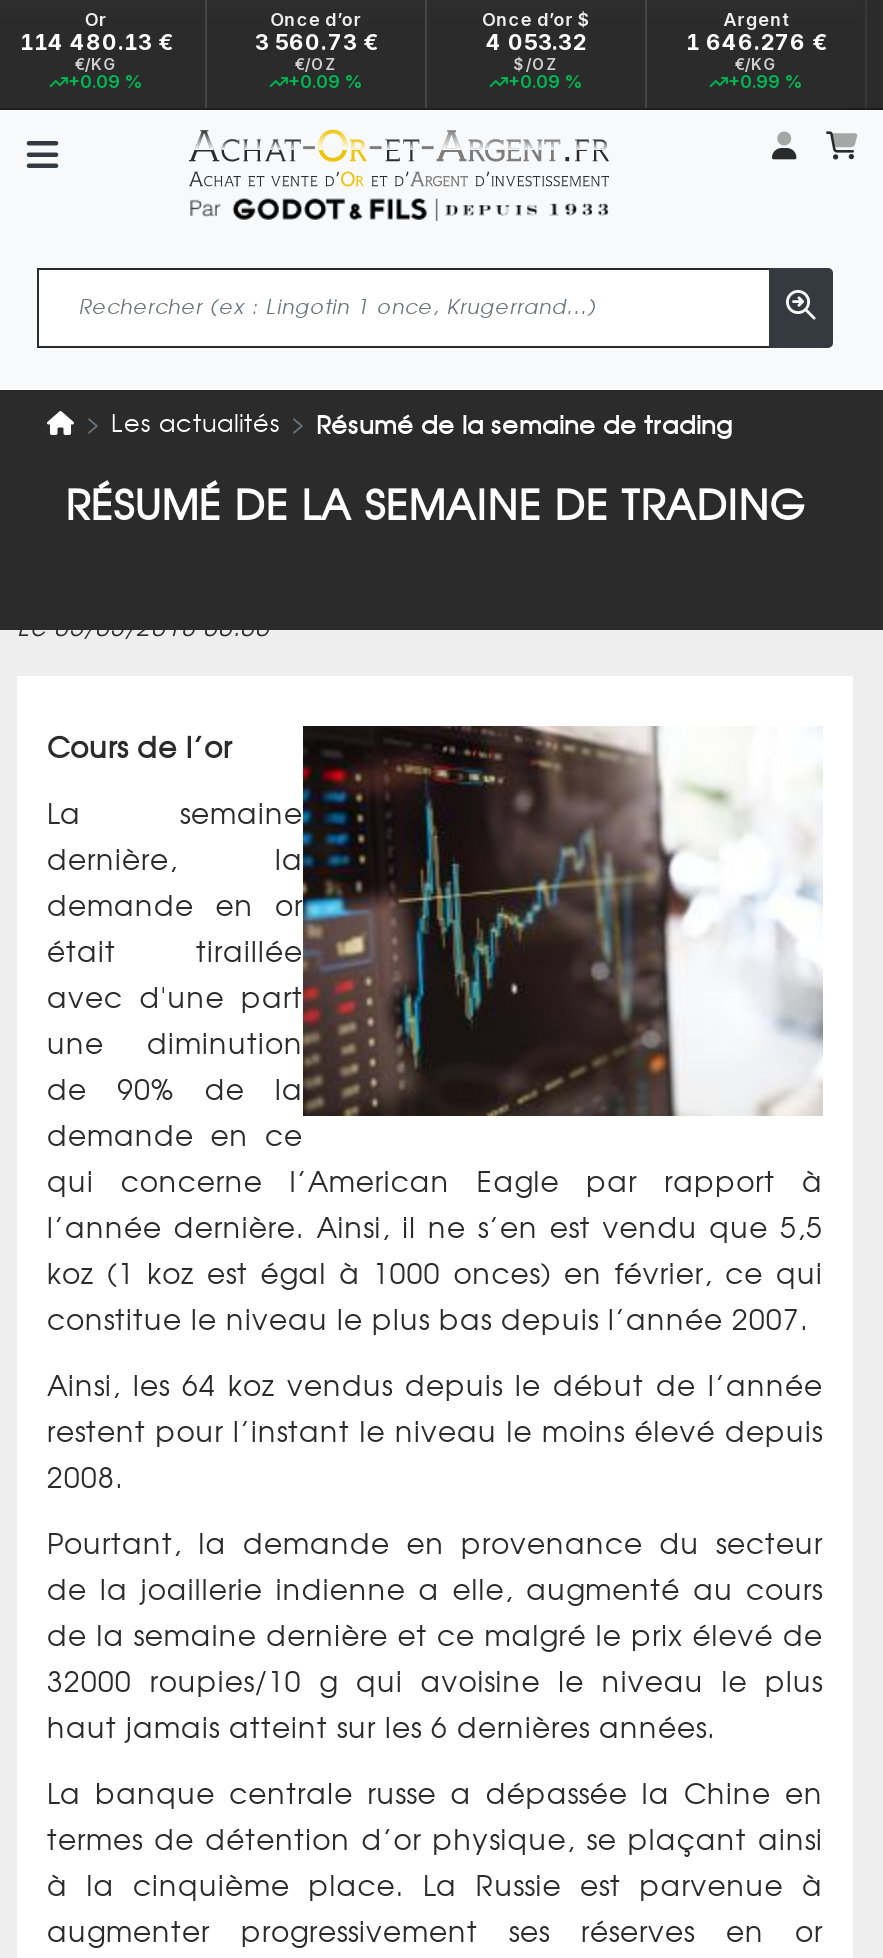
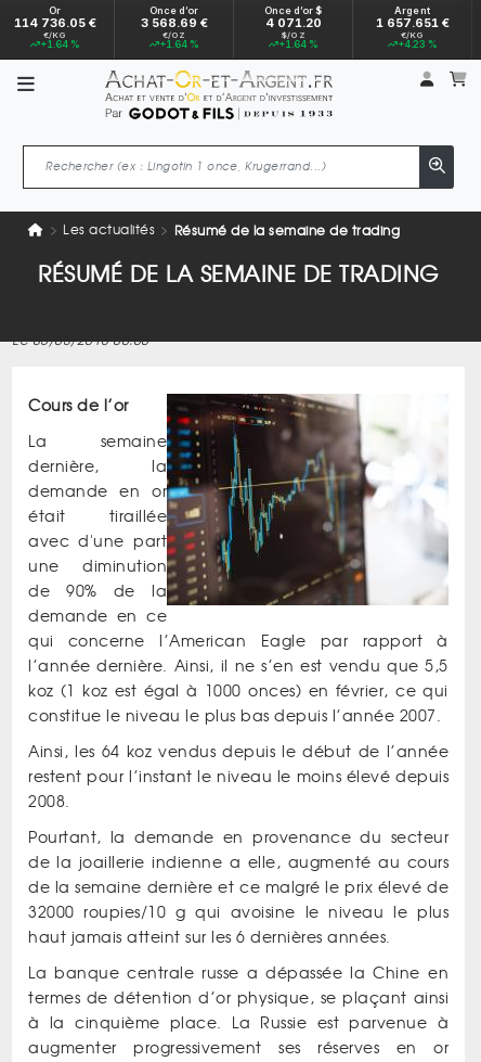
[20,28,172,56] 114 480.13 € -> [14,15,96,31] 114 736.05 €
[255,28,377,56] 3 560.73 € -> [140,15,207,31] 3 568.69 €
[486,28,586,56] 4 053.32 -> [265,15,321,31] 4 071.20
[686,28,826,56] 1 646.276 € -> [375,15,449,31] 1 657.651 €
[68,70,142,92] +0.09 % -> [40,38,80,50] +1.64 %
[288,70,362,92] +0.09 % -> [159,38,199,50] +1.64 %
[508,70,582,92] +0.09 % -> [278,38,318,50] +1.64 %
[728,70,802,92] +0.99 % -> [397,38,437,50] +4.23 %

